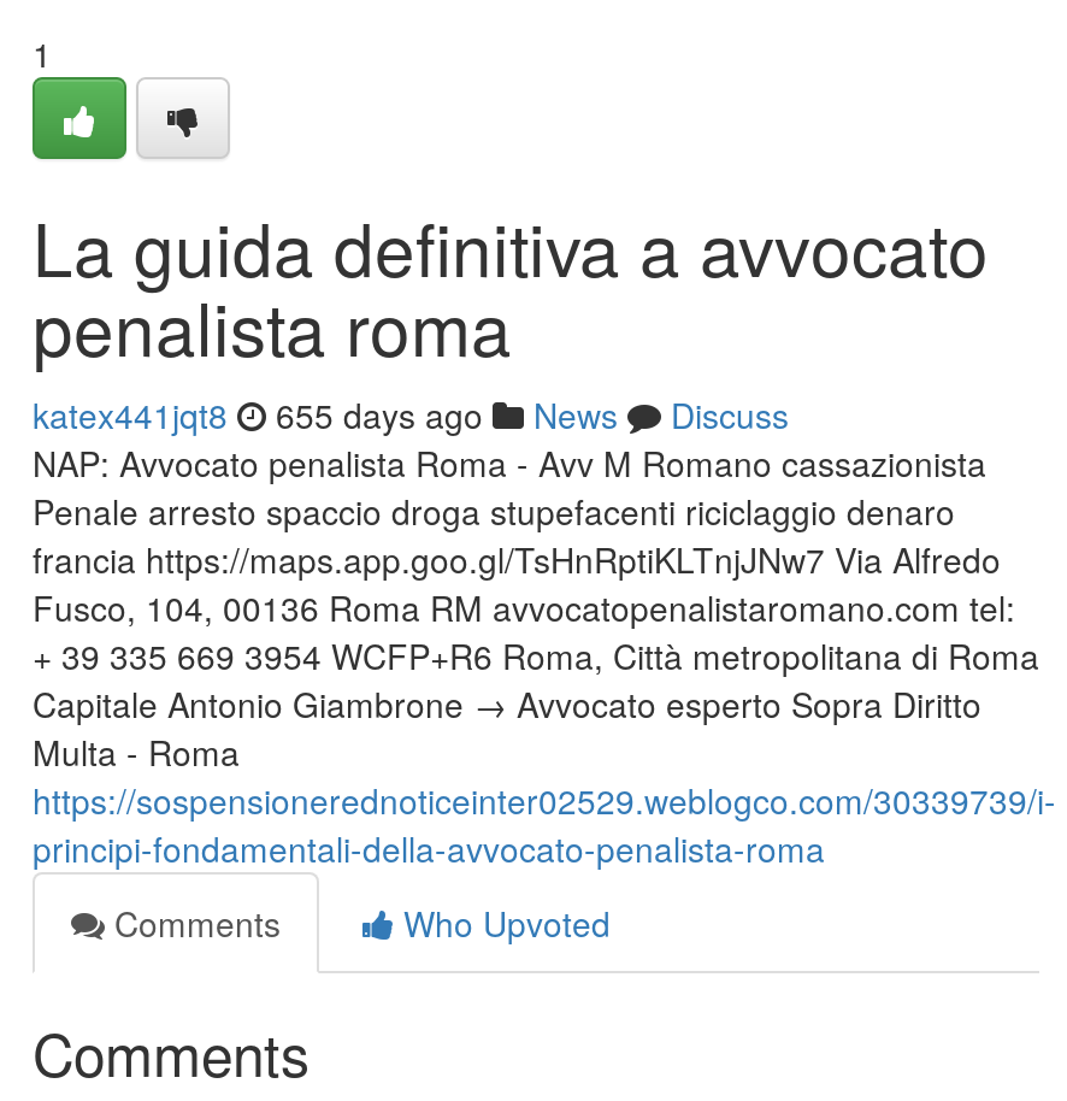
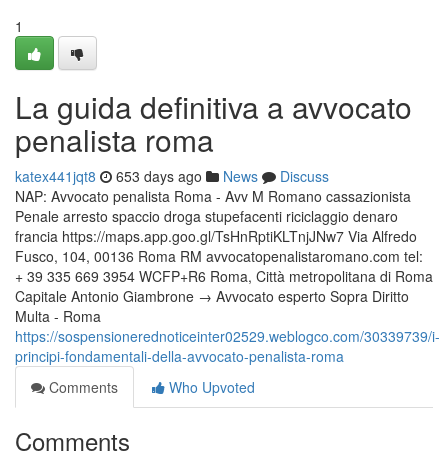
[33,390,789,438] katex441jqt8 655 days ago News Discuss -> [15,166,329,186] katex441jqt8 653 days ago News Discuss

